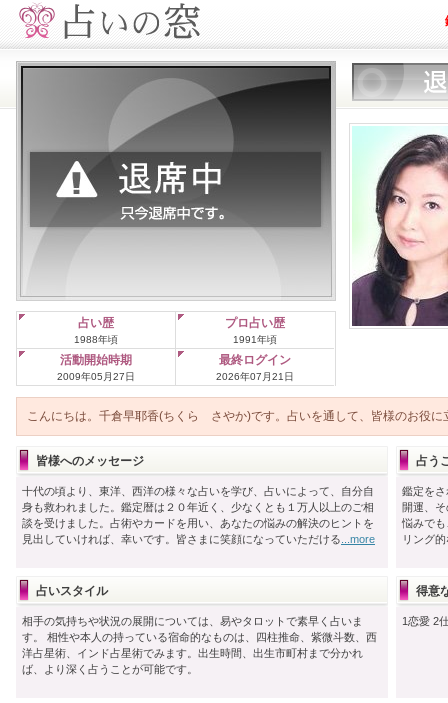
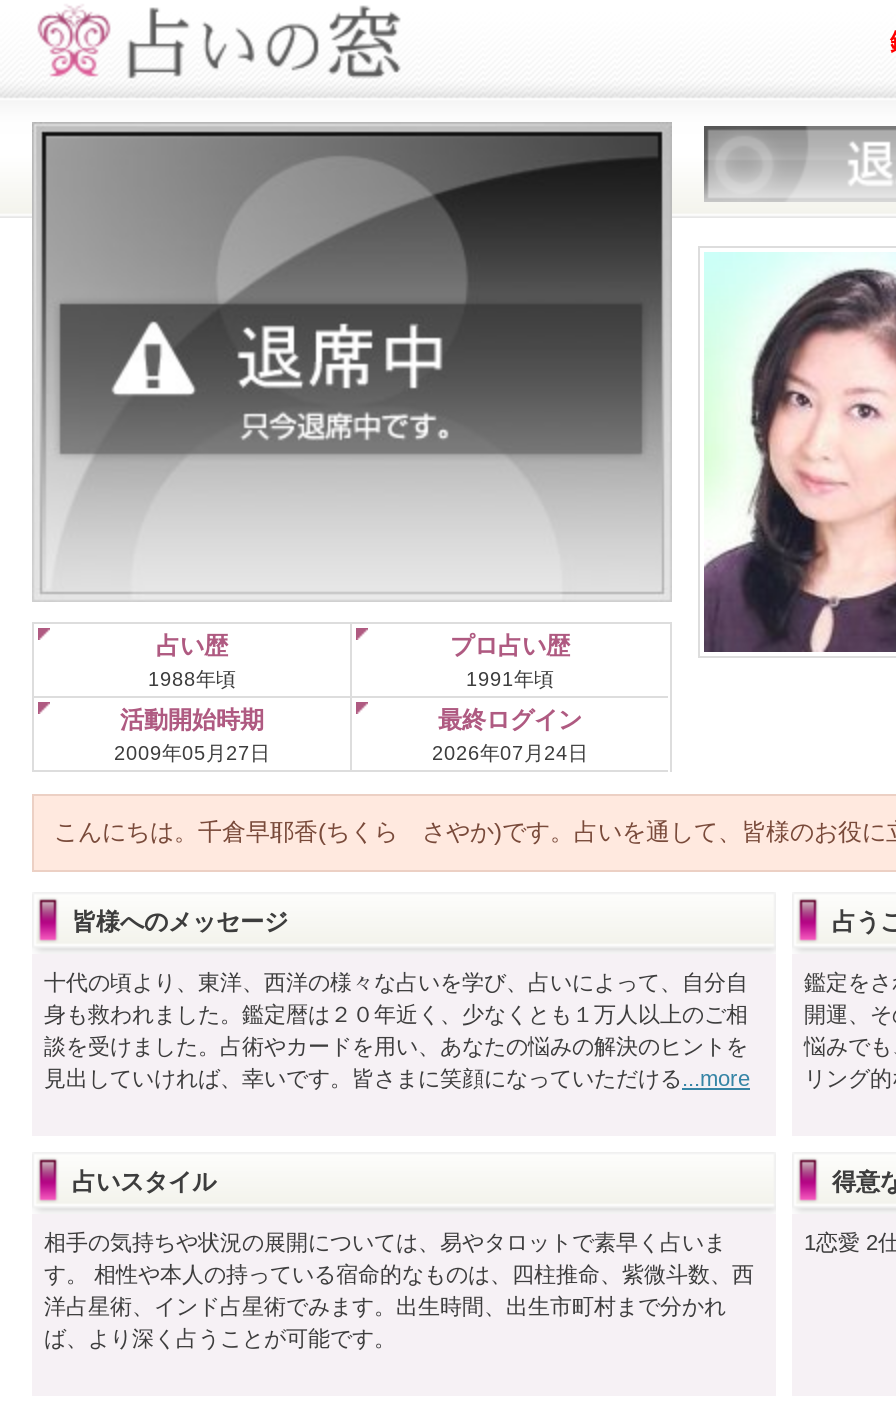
[216,371,294,382] 2026年07月21日 -> [432,742,588,764] 2026年07月24日

